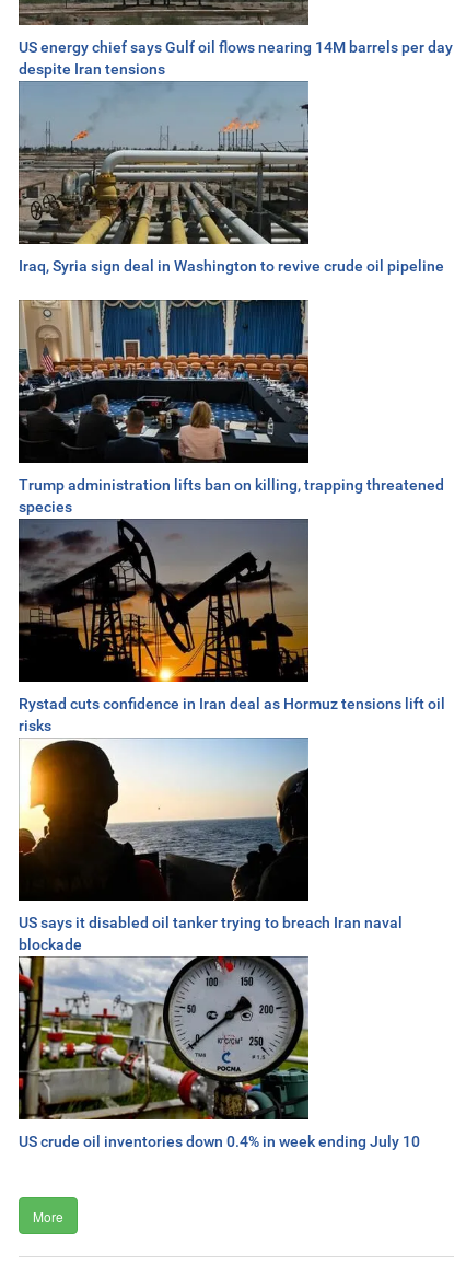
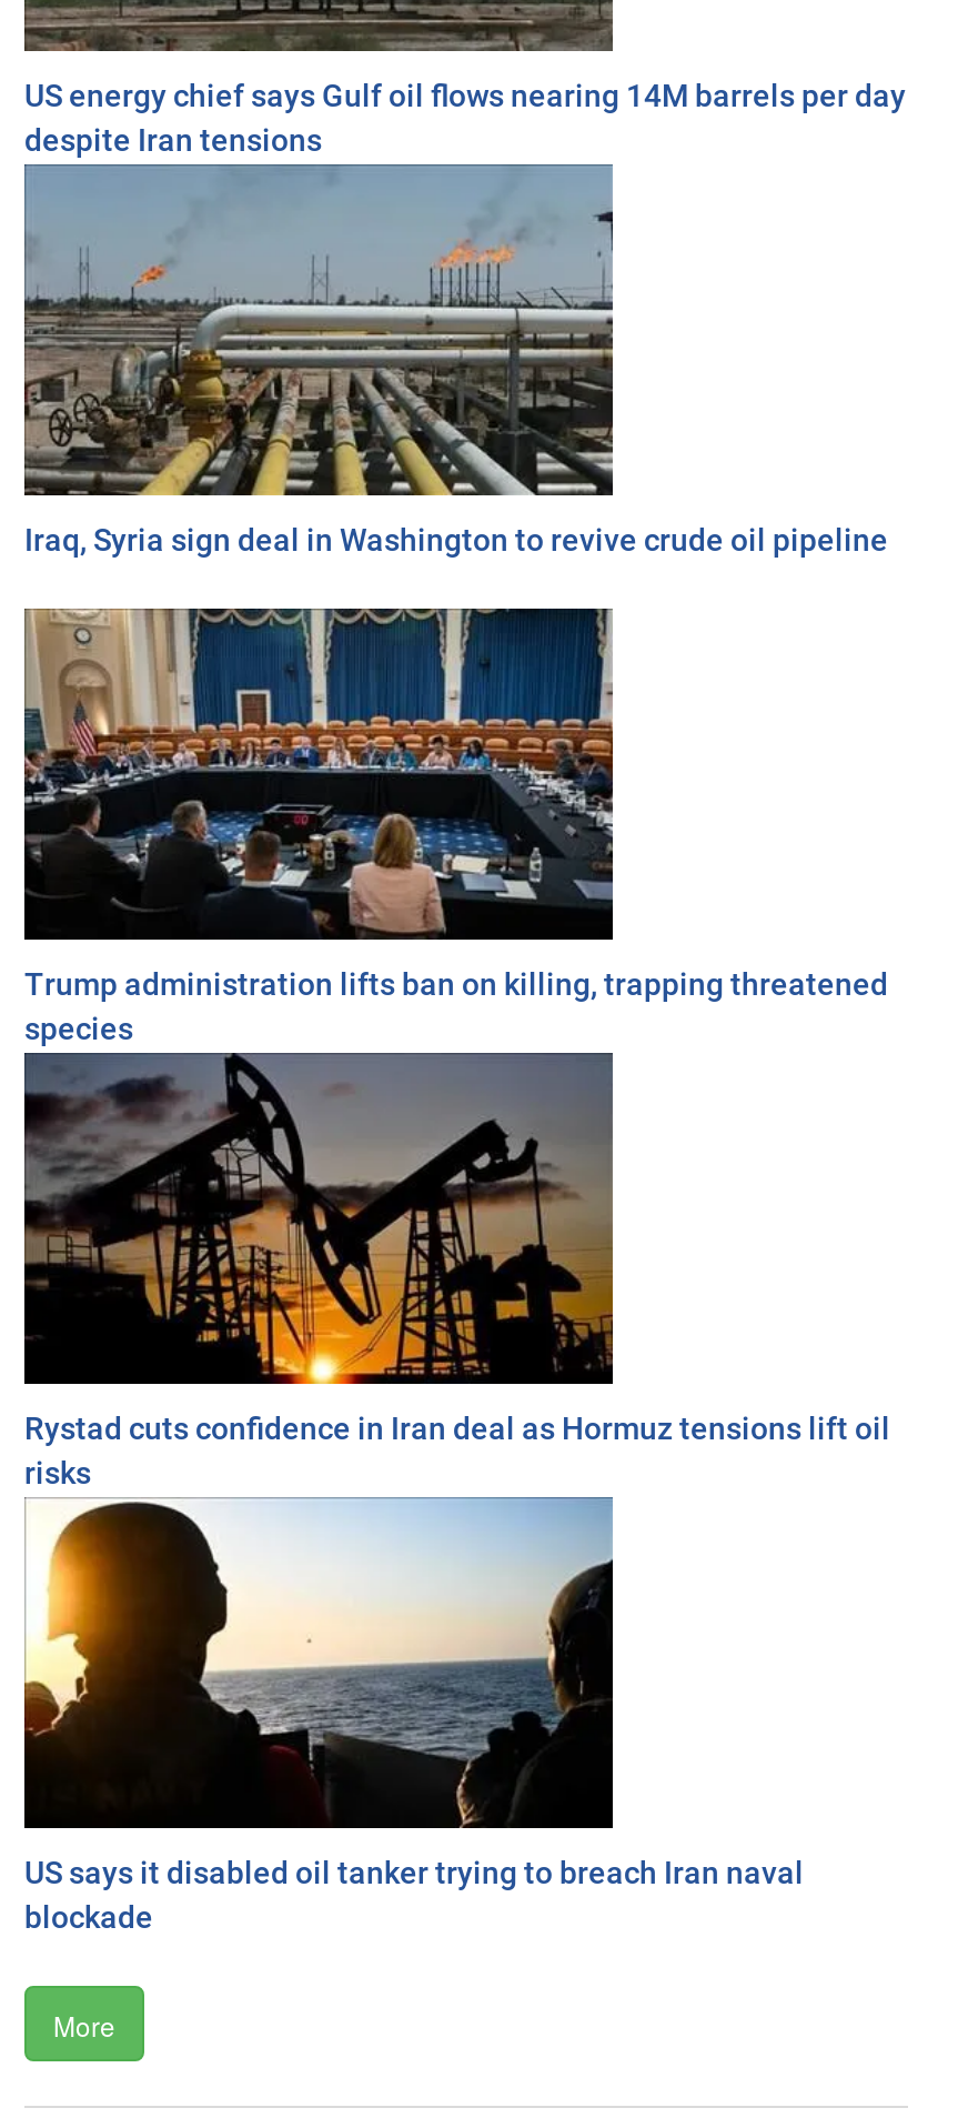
[18,955,420,1150] [image] | US crude oil inventories down 0.4% in week ending July 10 -> none

